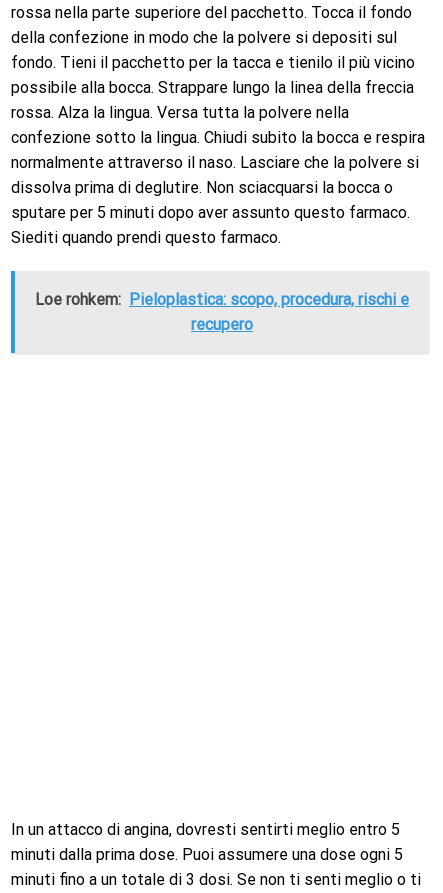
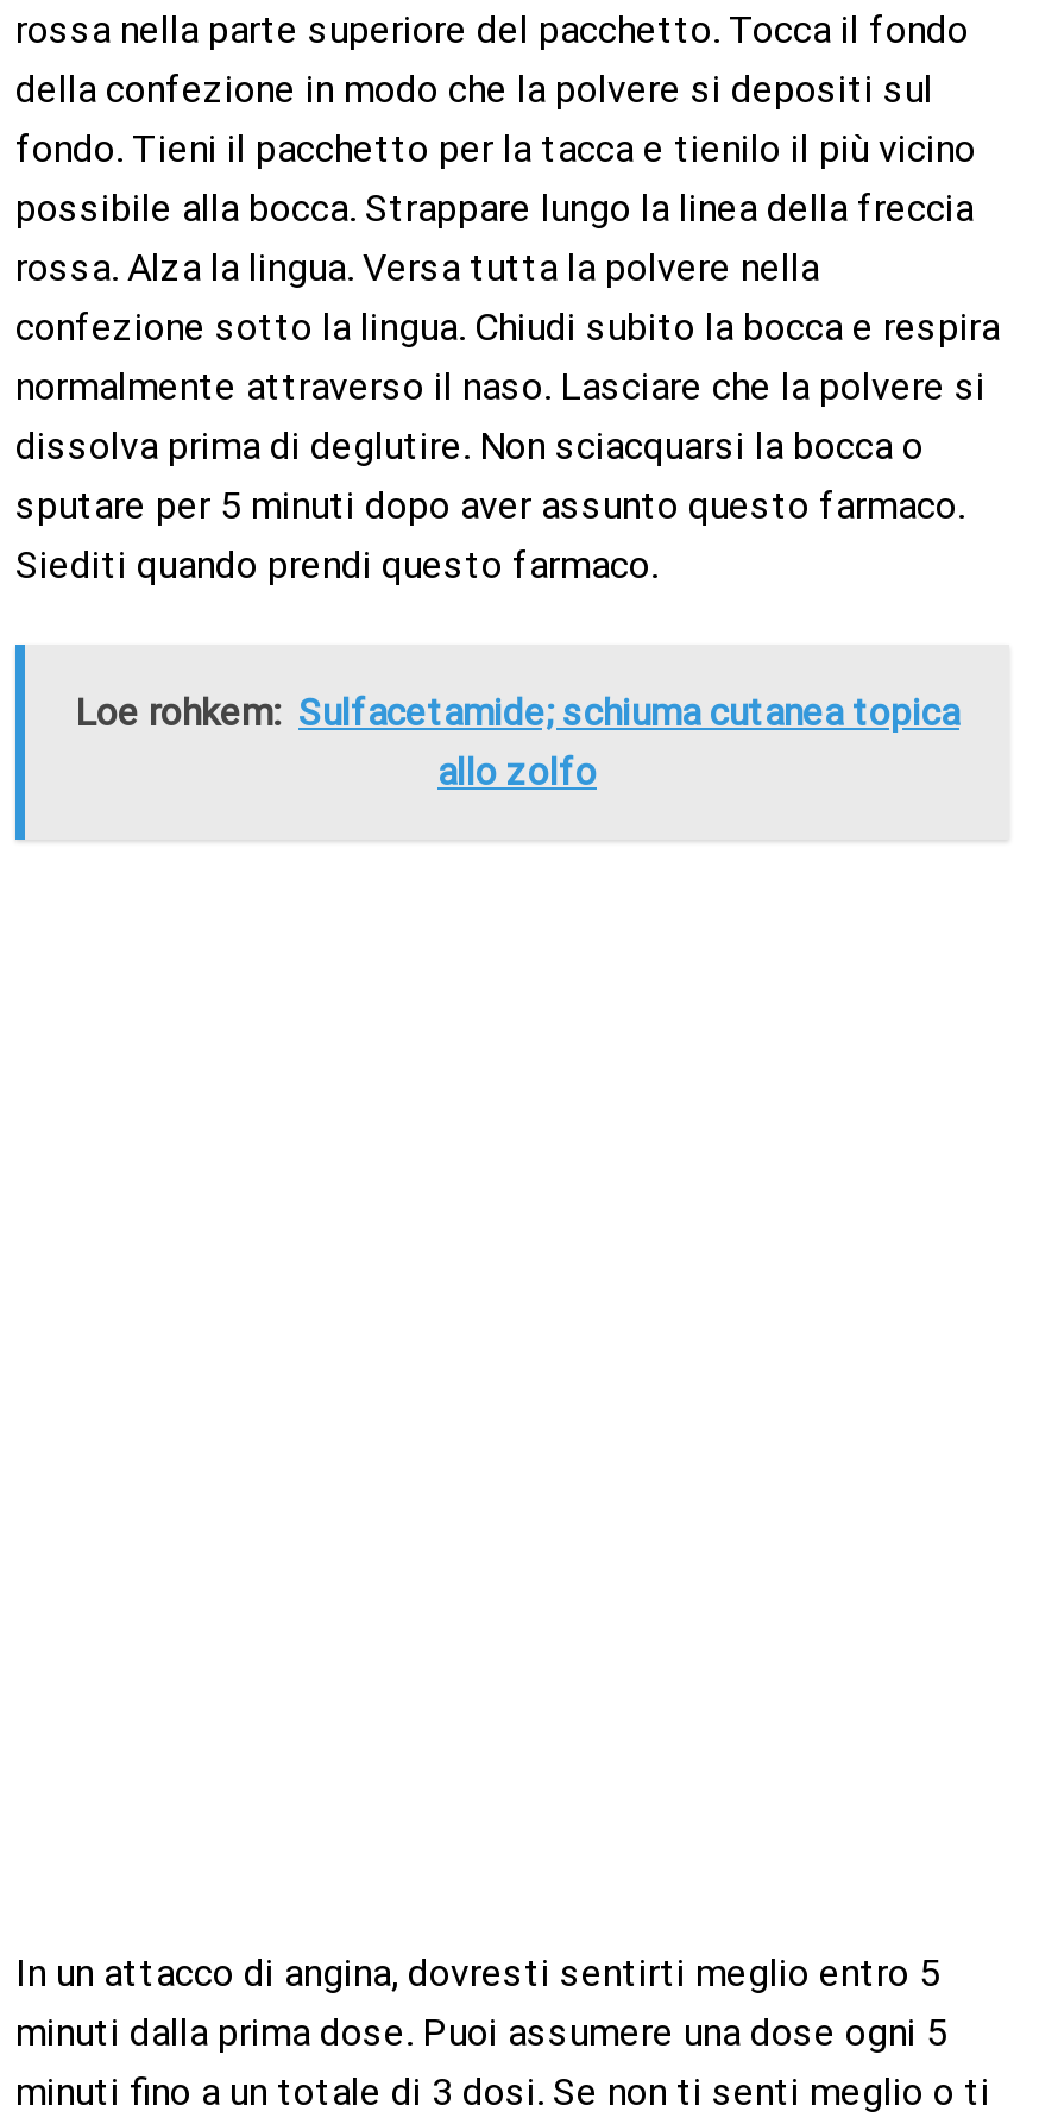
[35,290,409,334] Loe rohkem: Pieloplastica: scopo, procedura, rischi e | recupero -> [75,690,959,795] Loe rohkem: Sulfacetamide; schiuma cutanea topica | allo zolfo

